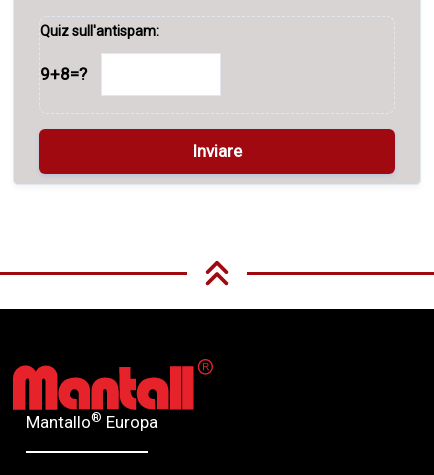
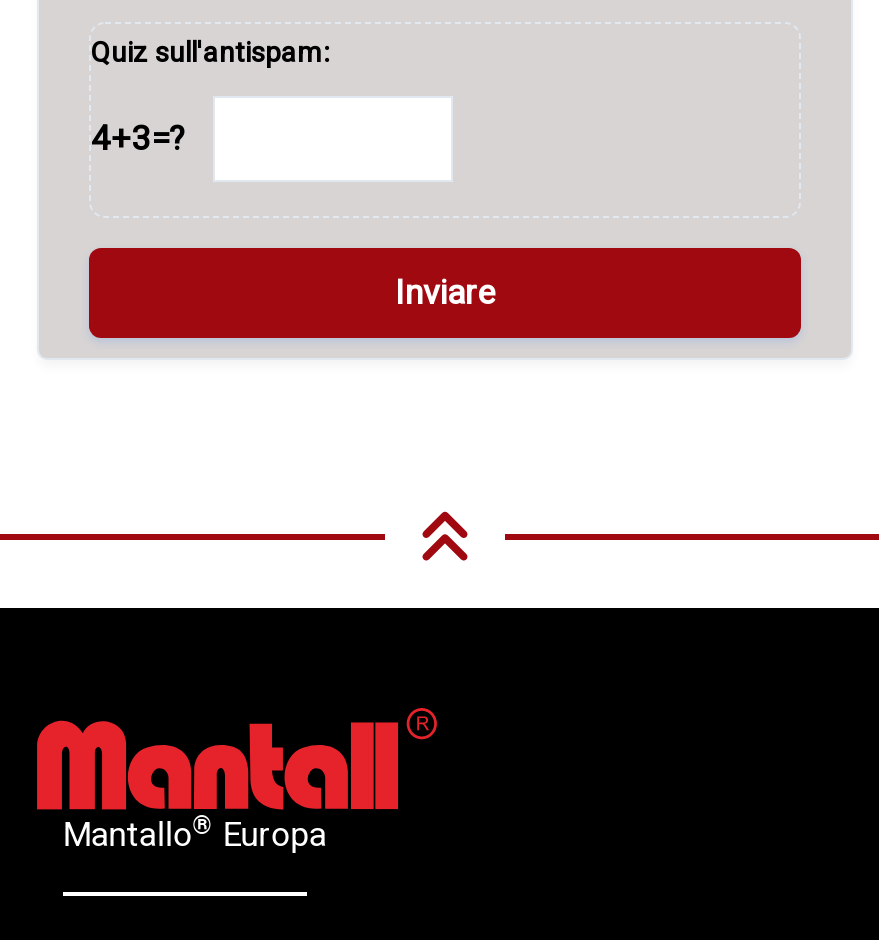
[40,64,87,84] 9+8=? -> [91,118,185,158] 4+3=?

